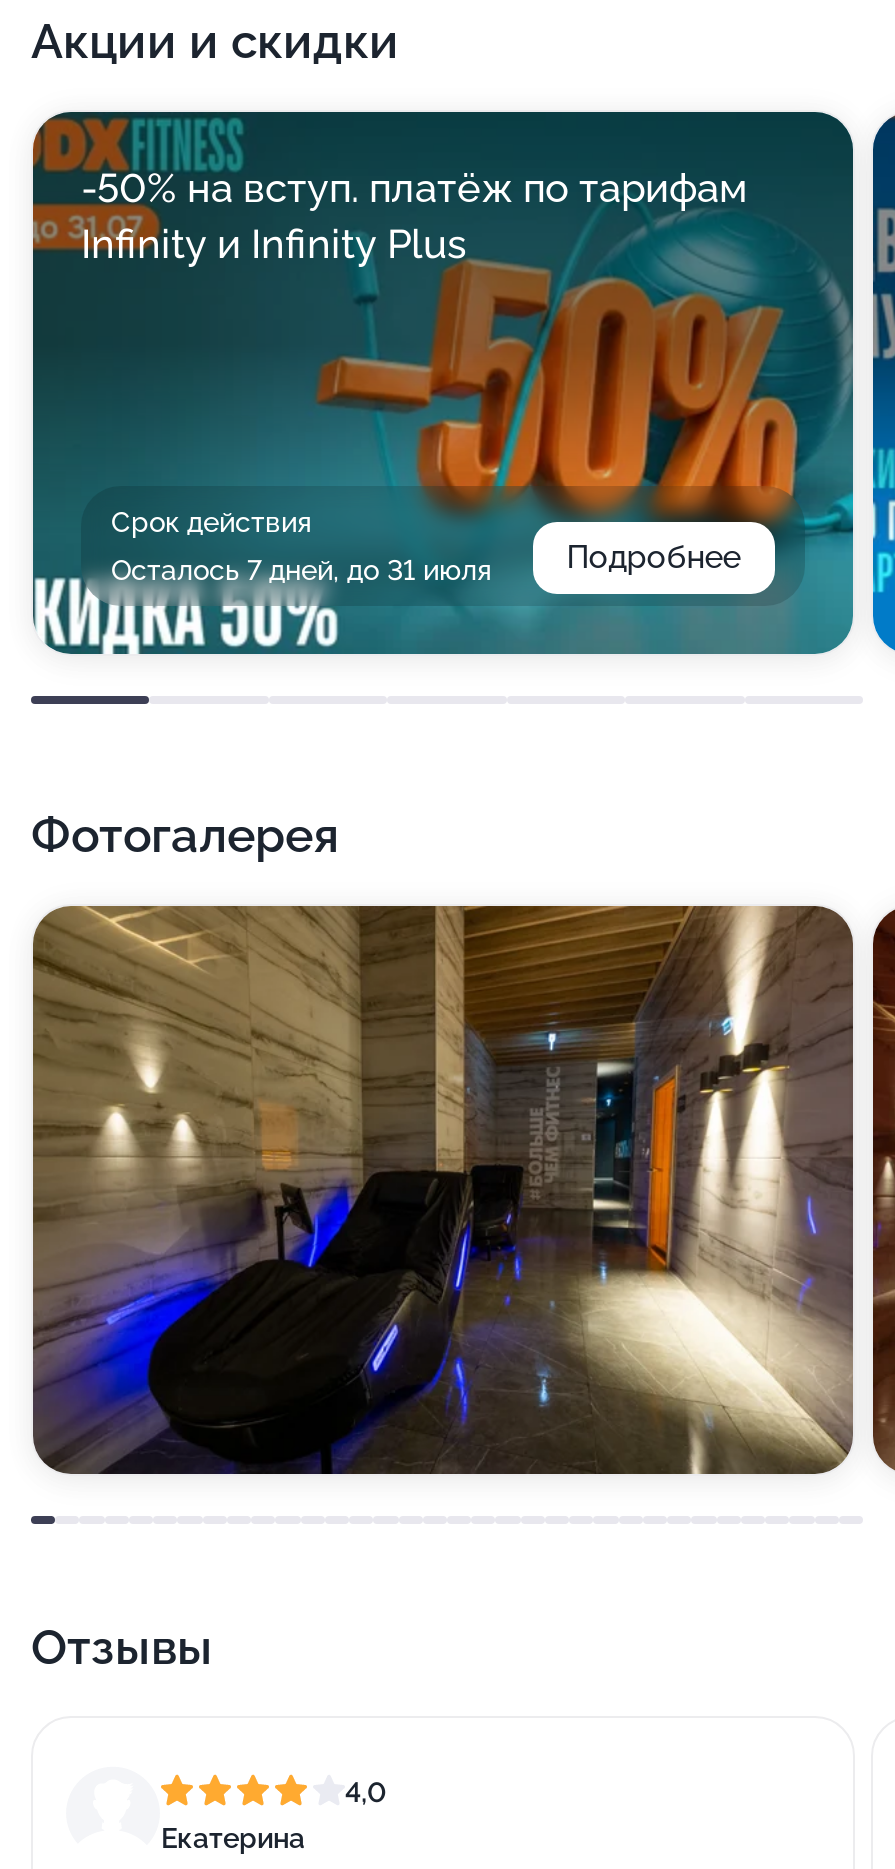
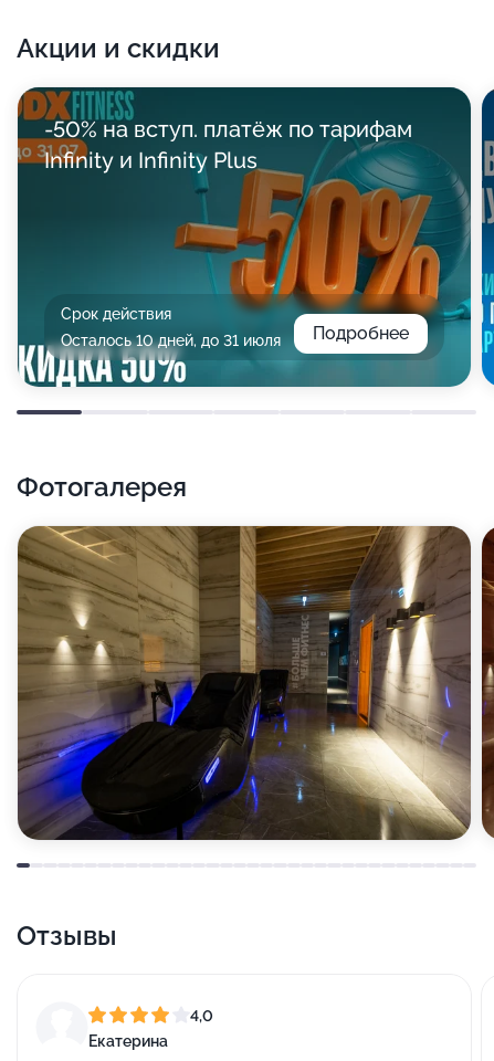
[111,554,491,586] Осталось 7 дней, до 31 июля -> [61,332,281,349] Осталось 10 дней, до 31 июля

